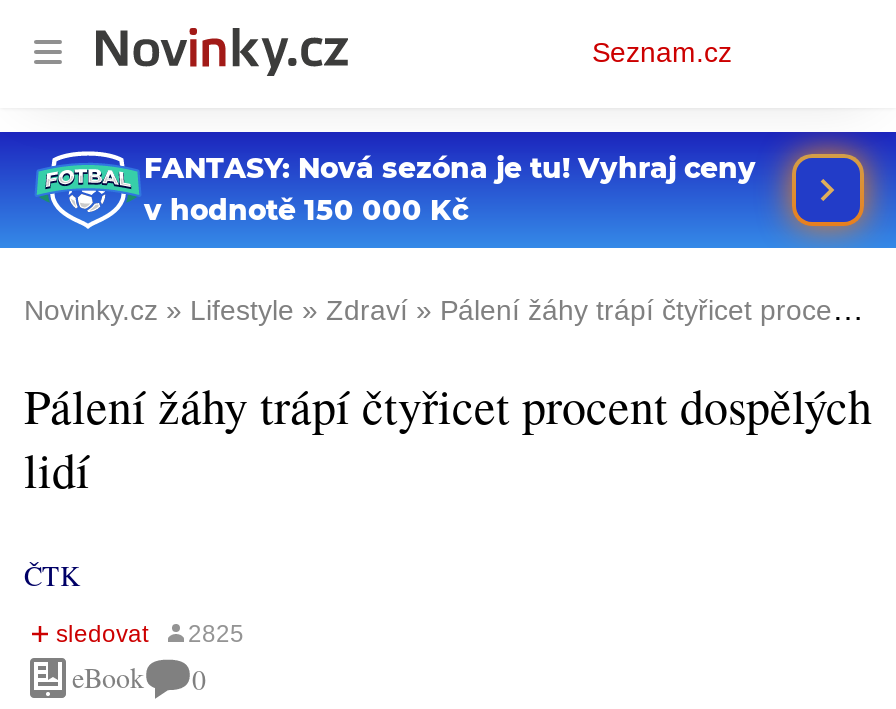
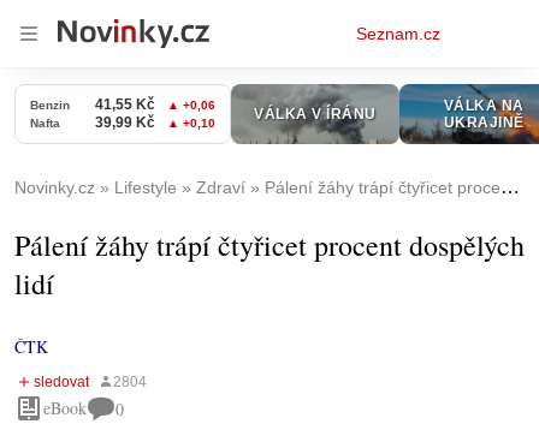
[6,130,890,250] [image] -> [4,82,535,150] [image]

